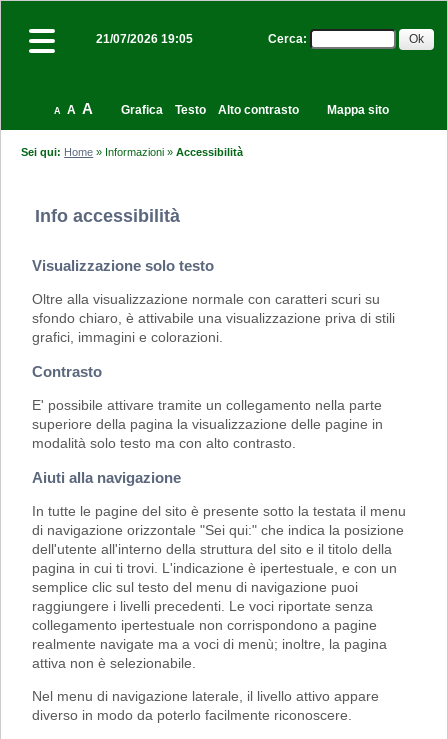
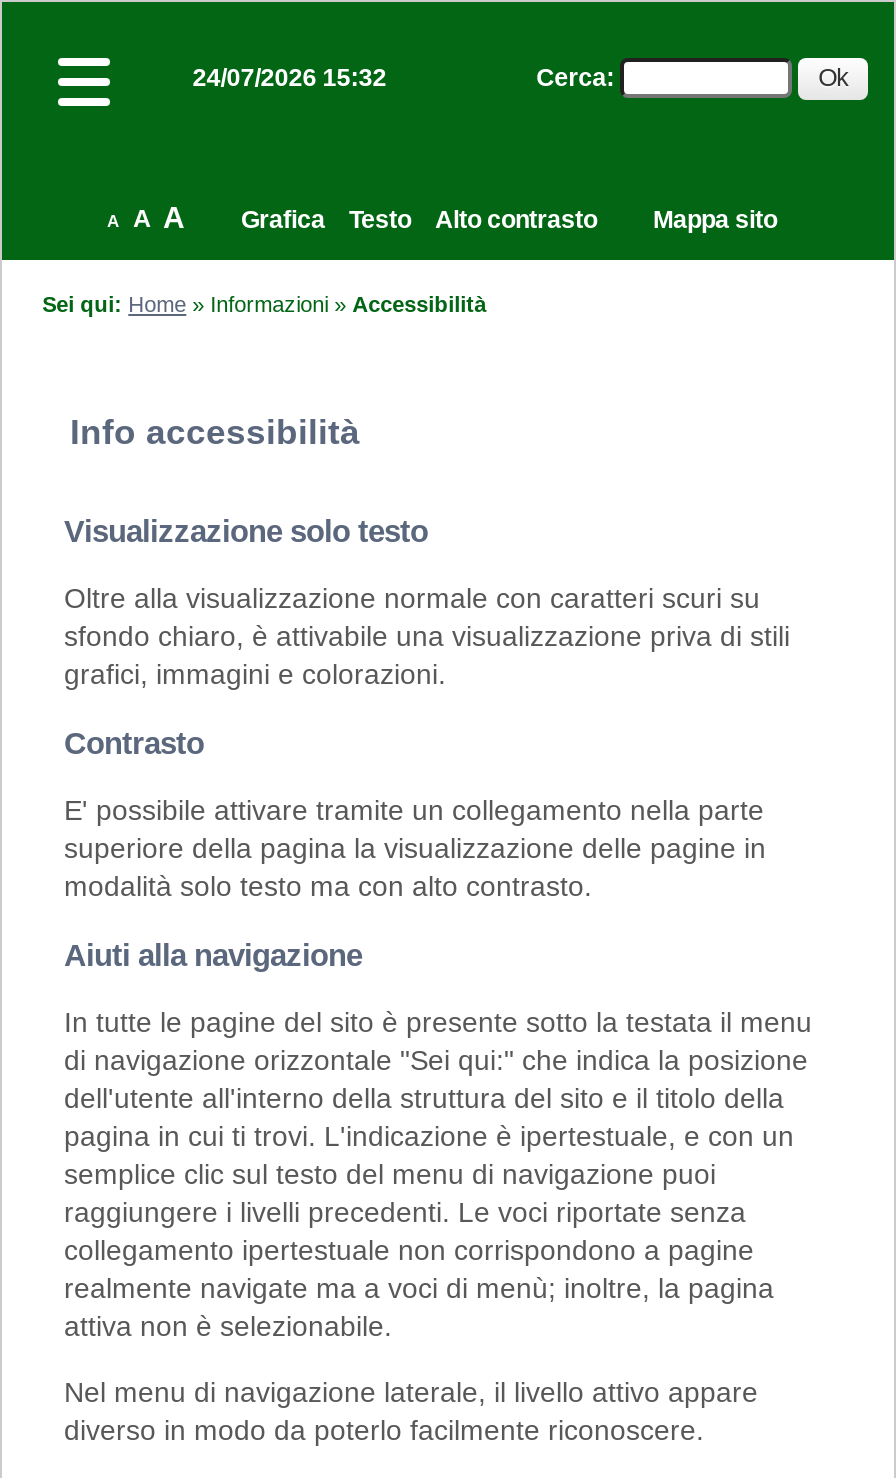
[96,32,193,46] 21/07/2026 19:05 -> [193,64,387,92] 24/07/2026 15:32

